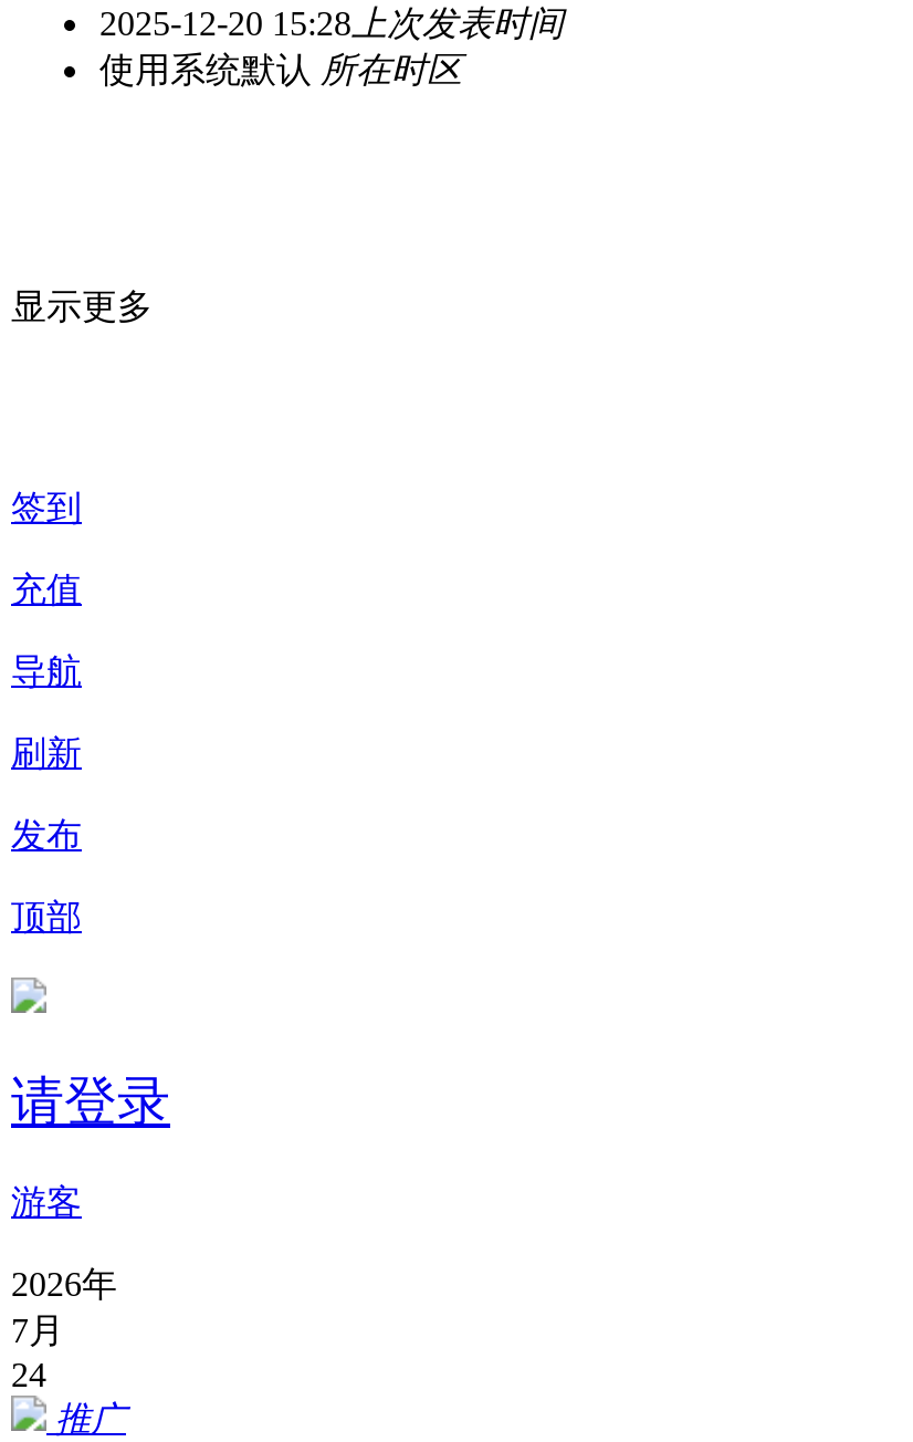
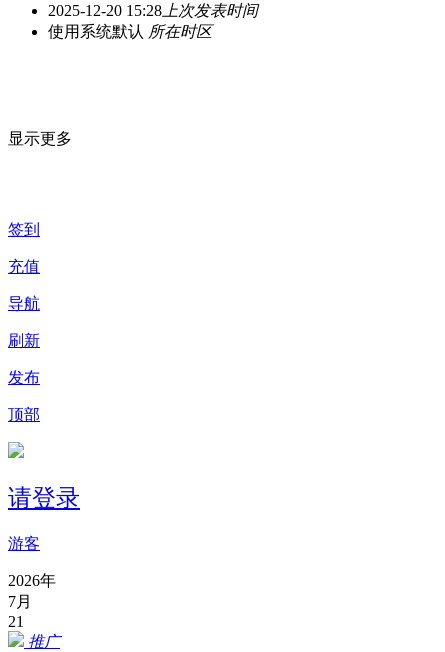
[11,1356,46,1394] 24 -> [8,613,24,630] 21

